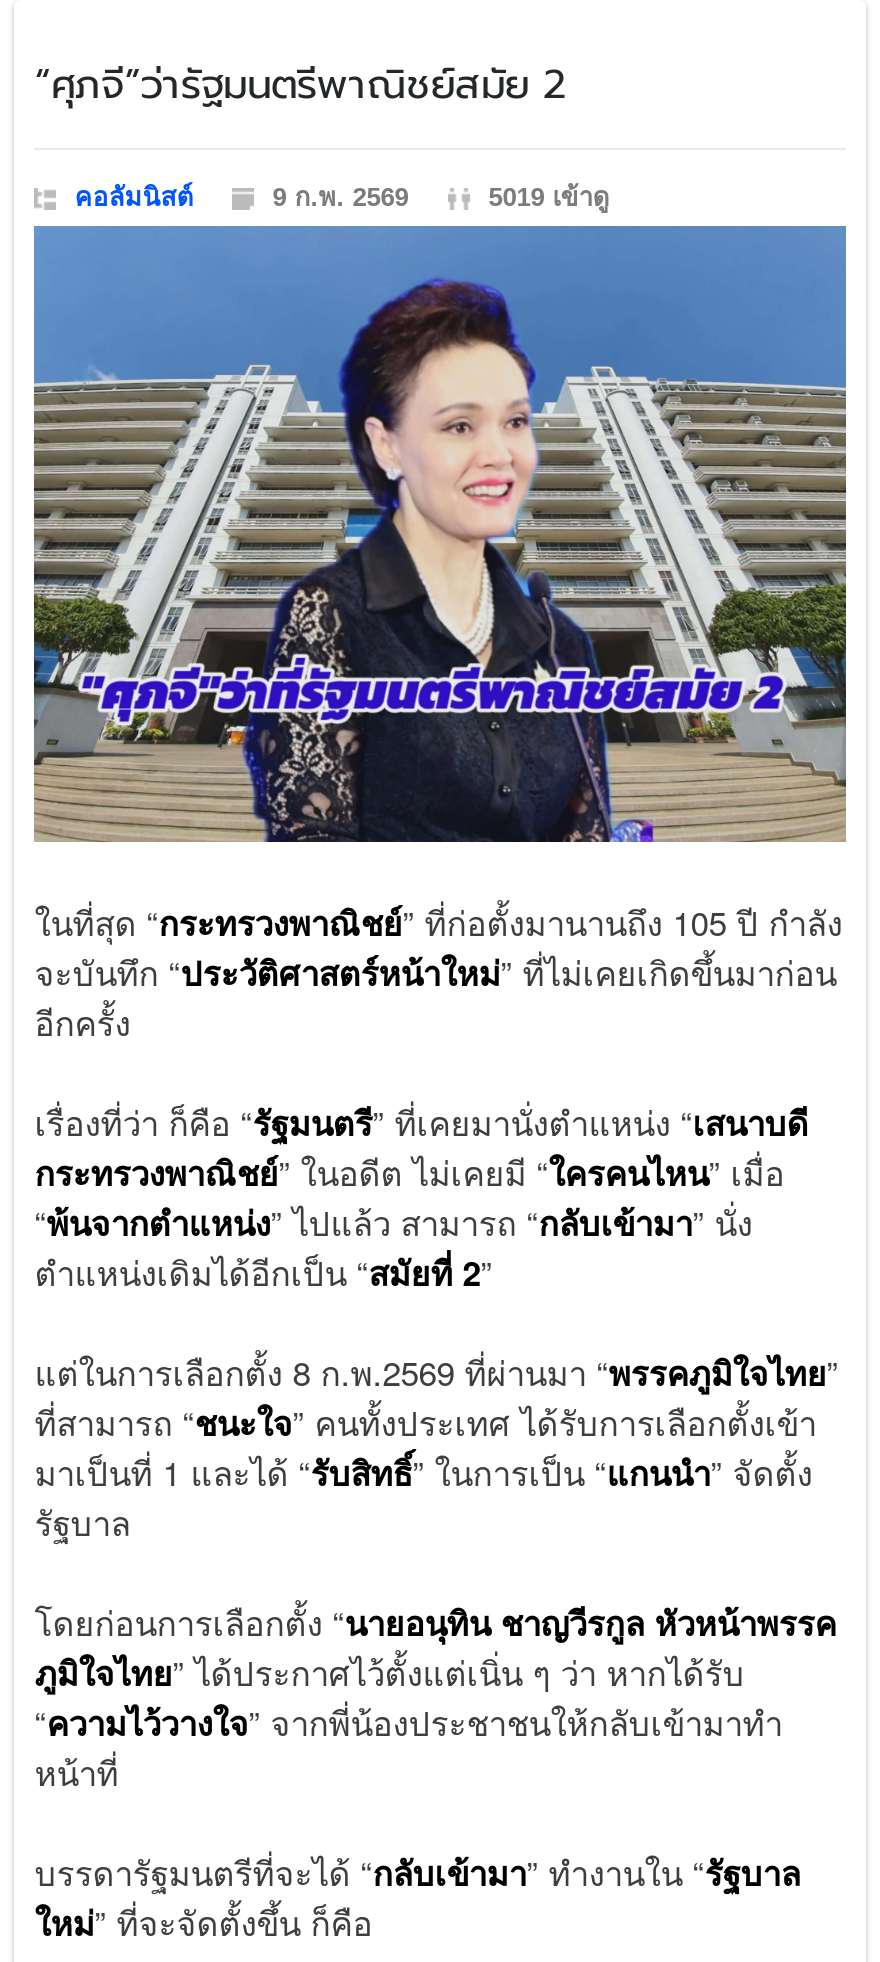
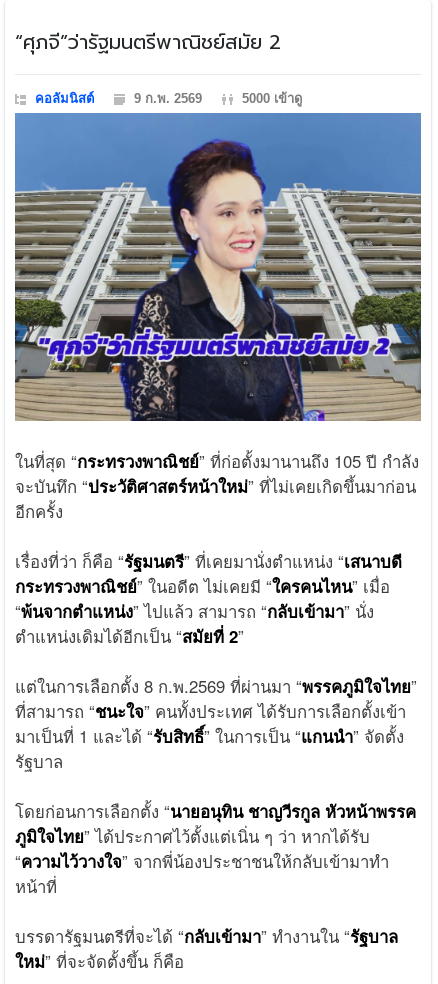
[488,182,608,212] 5019 เข้าดู -> [242,91,302,106] 5000 เข้าดู

